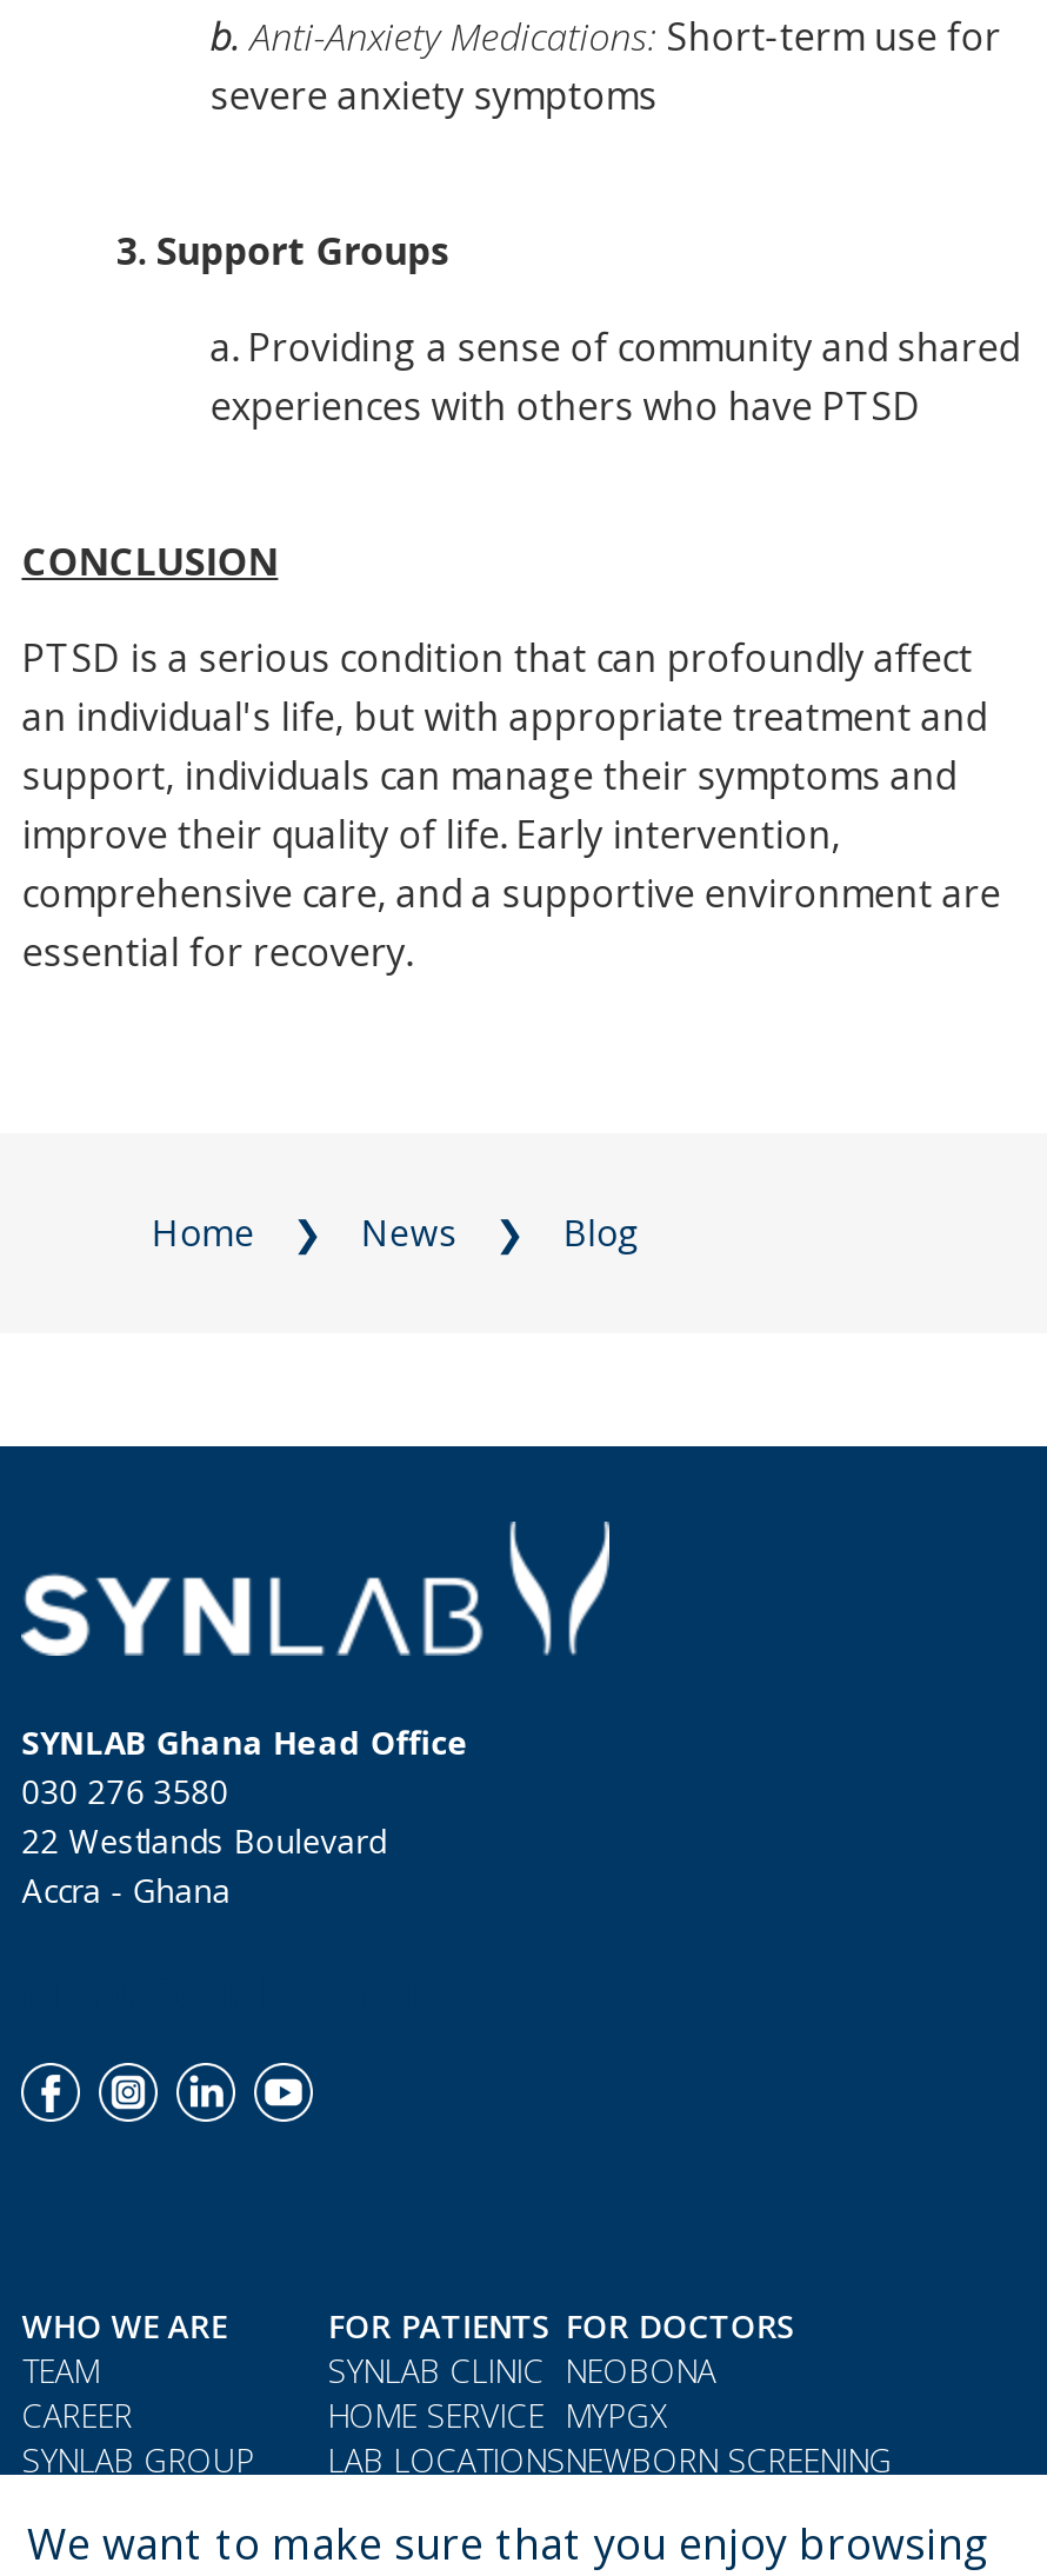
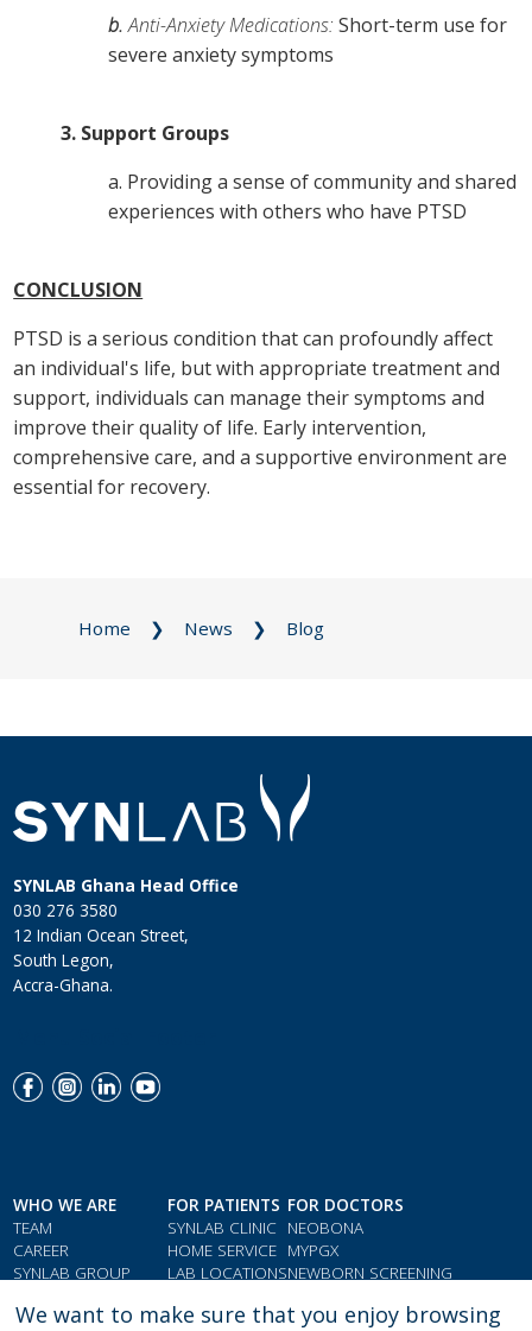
[22,1819,386,1913] 22 Westlands Boulevard | Accra - Ghana -> [13,924,189,997] 12 Indian Ocean Street, | South Legon, | Accra-Ghana.

